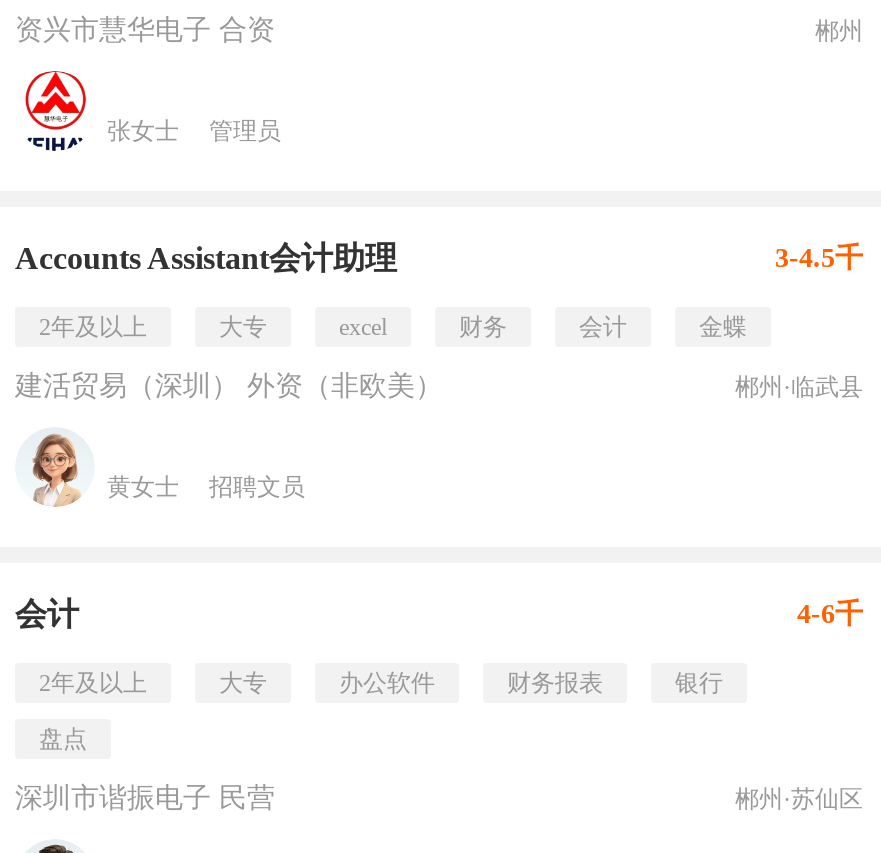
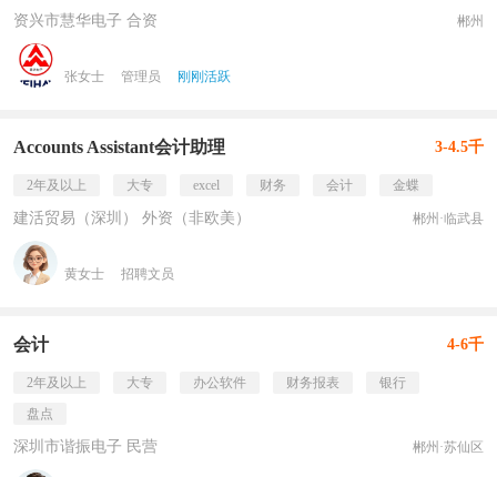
none -> [177,69,231,84] 刚刚活跃

